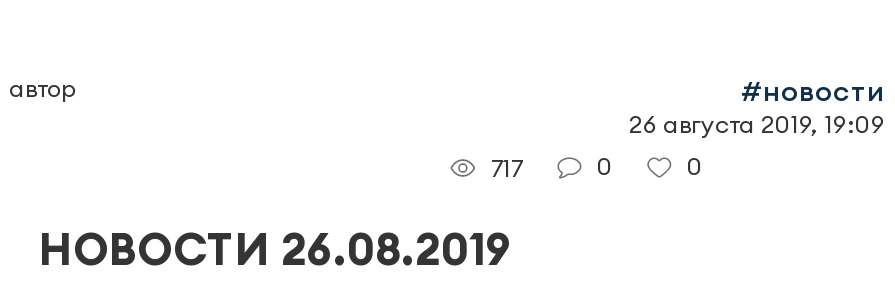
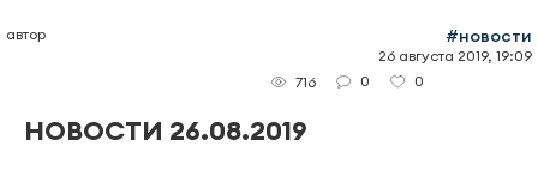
[491,153,523,183] 717 -> [295,73,316,91] 716

